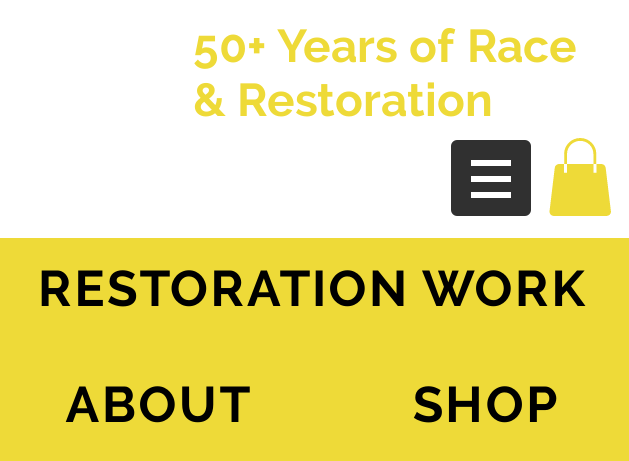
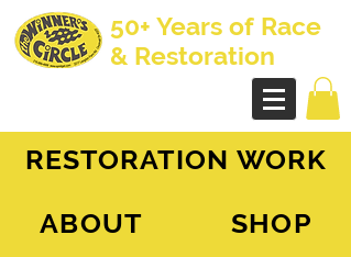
none -> [13,11,103,69] [image]

